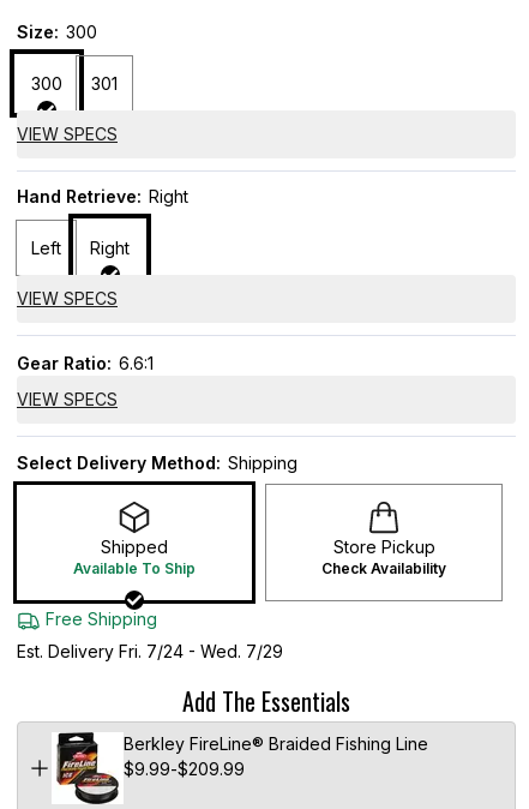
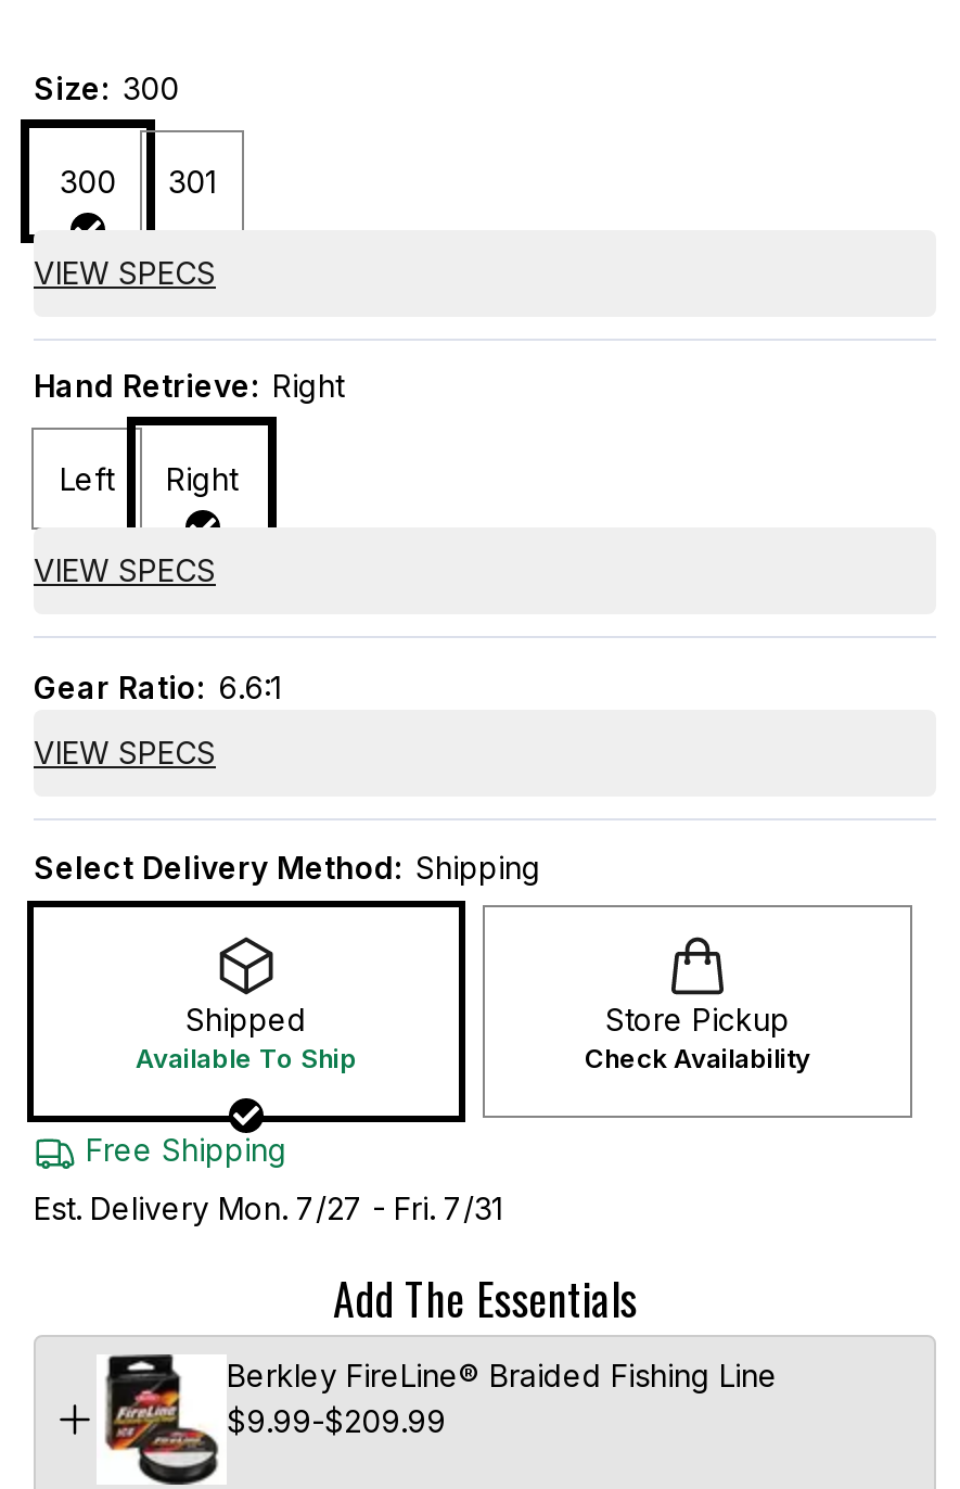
[17,641,283,661] Est. Delivery Fri. 7/24 - Wed. 7/29 -> [34,1189,502,1226] Est. Delivery Mon. 7/27 - Fri. 7/31

